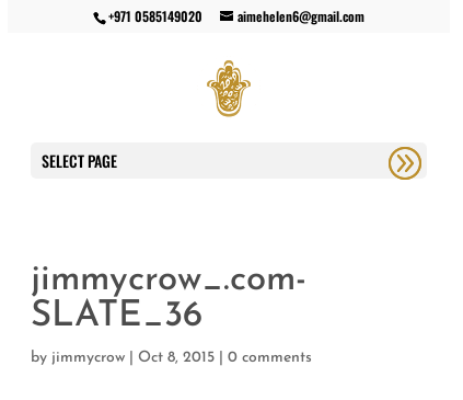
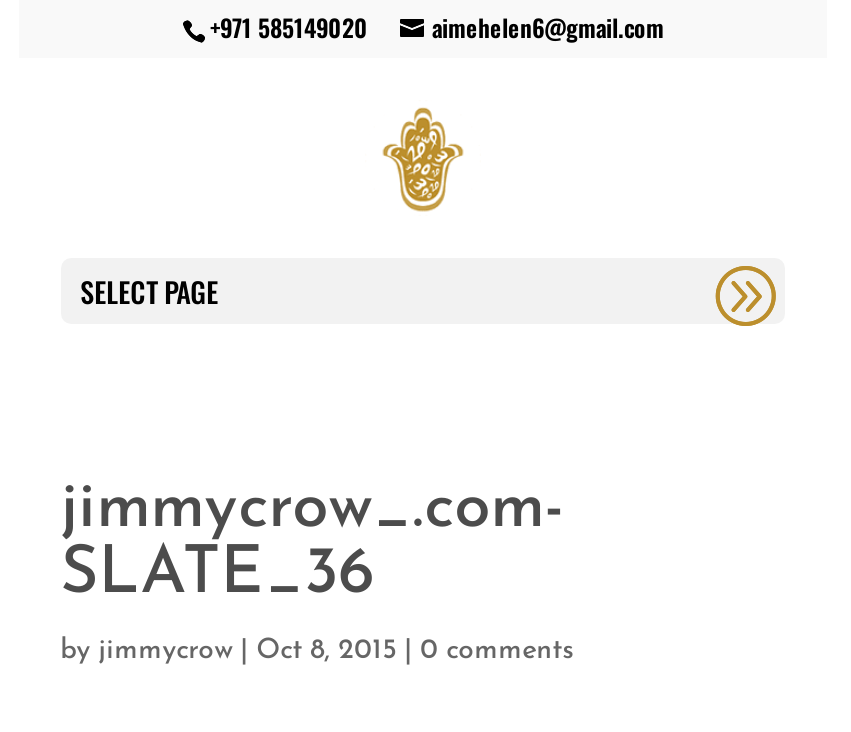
[108,7,364,25] +971 0585149020 aimehelen6@gmail.com -> [210,10,664,44] +971 585149020 aimehelen6@gmail.com

